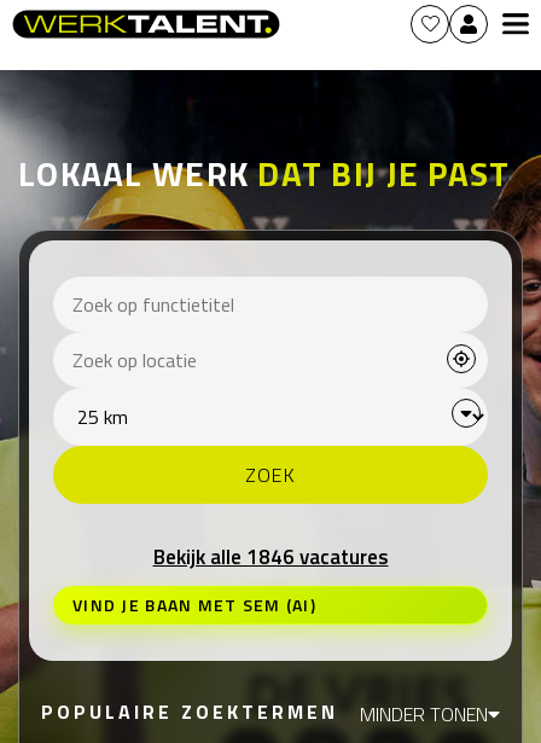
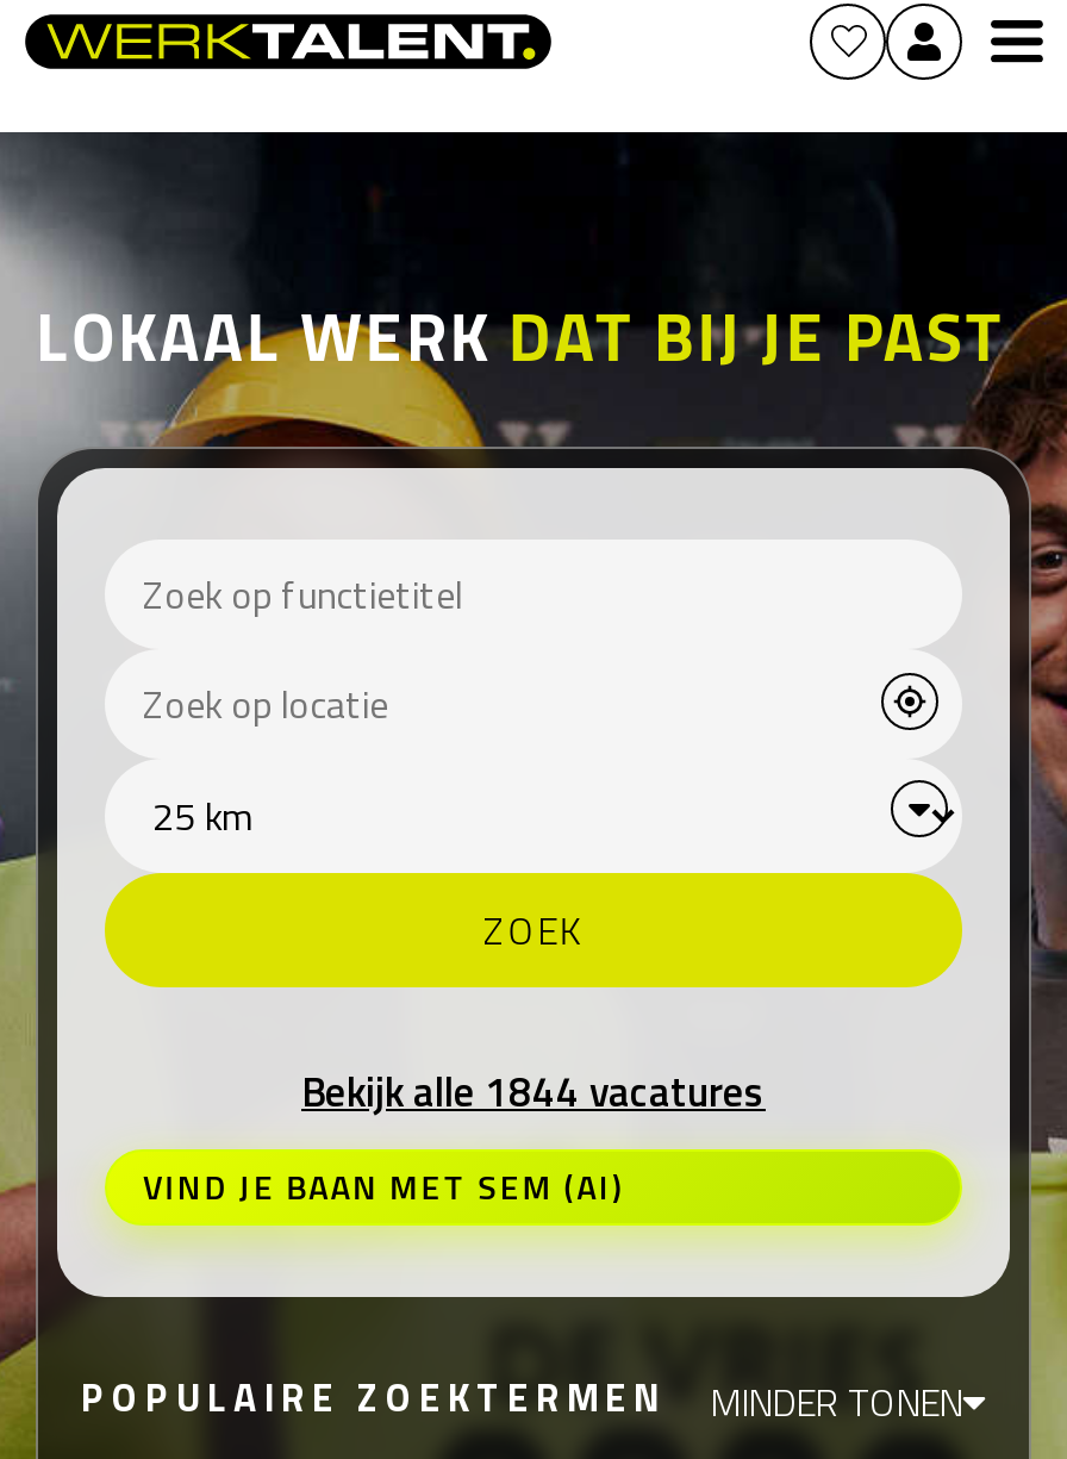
[153,541,388,573] Bekijk alle 1846 vacatures -> [301,1061,766,1123] Bekijk alle 1844 vacatures

